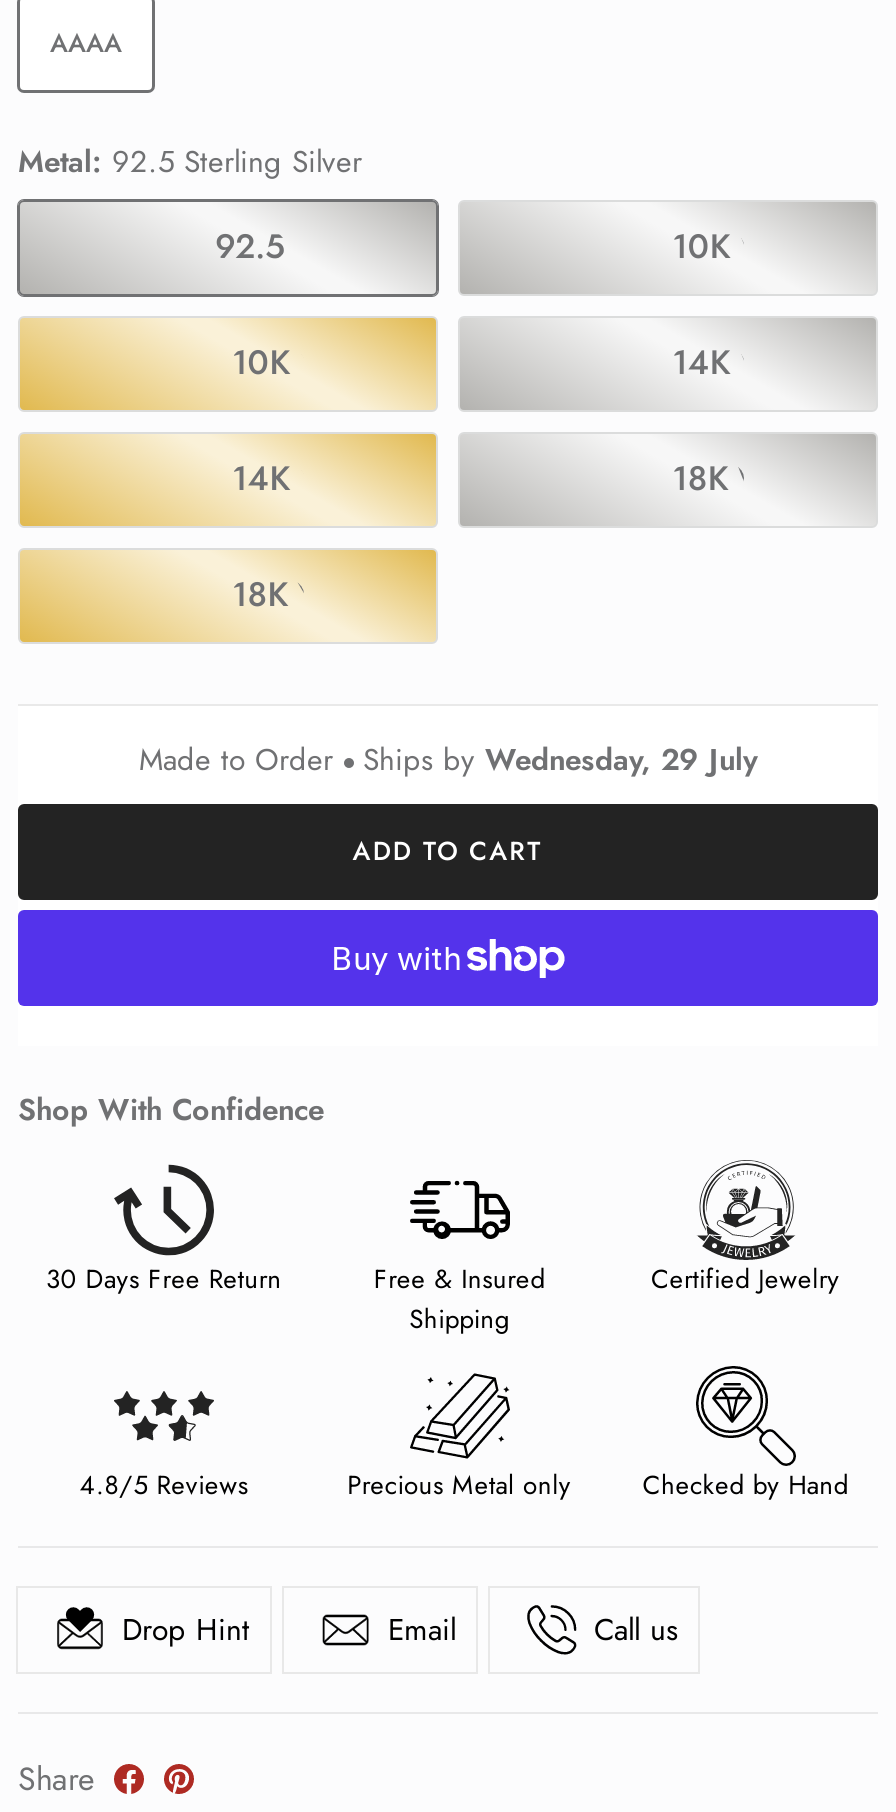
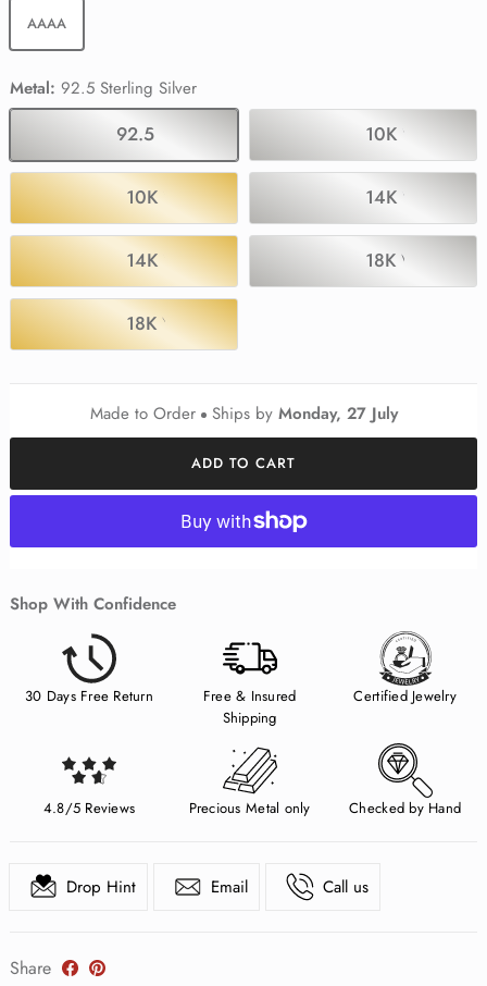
[139,738,757,782] Made to Order Ships by Wednesday, 29 July -> [90,401,397,425] Made to Order Ships by Monday, 27 July

